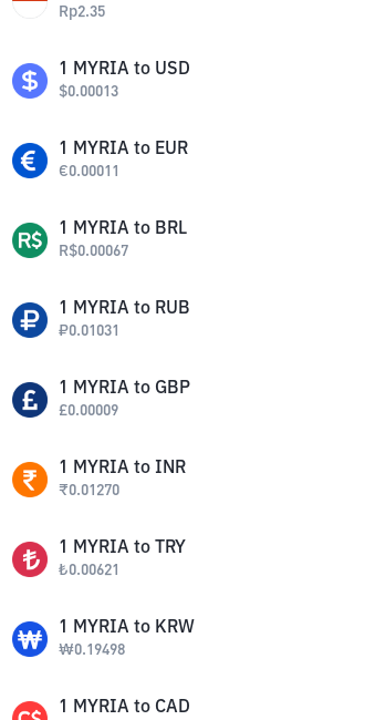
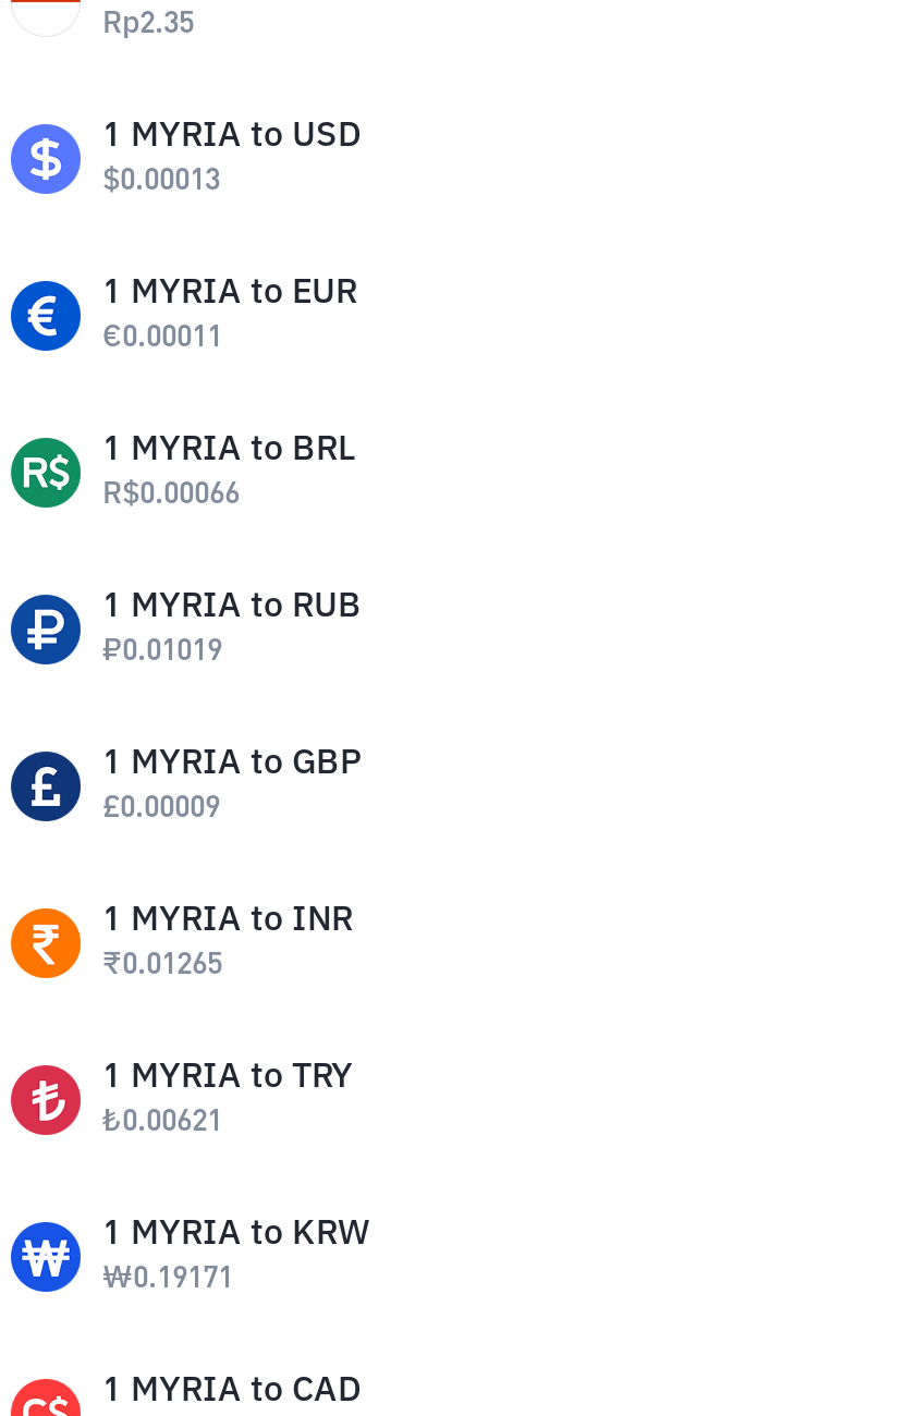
[59,244,128,259] R$0.00067 -> [102,479,240,510] R$0.00066
[59,323,119,339] ₽0.01031 -> [102,636,222,667] ₽0.01019
[59,483,119,498] ₹0.01270 -> [102,950,222,980] ₹0.01265
[59,642,125,658] ₩0.19498 -> [102,1264,233,1294] ₩0.19171

